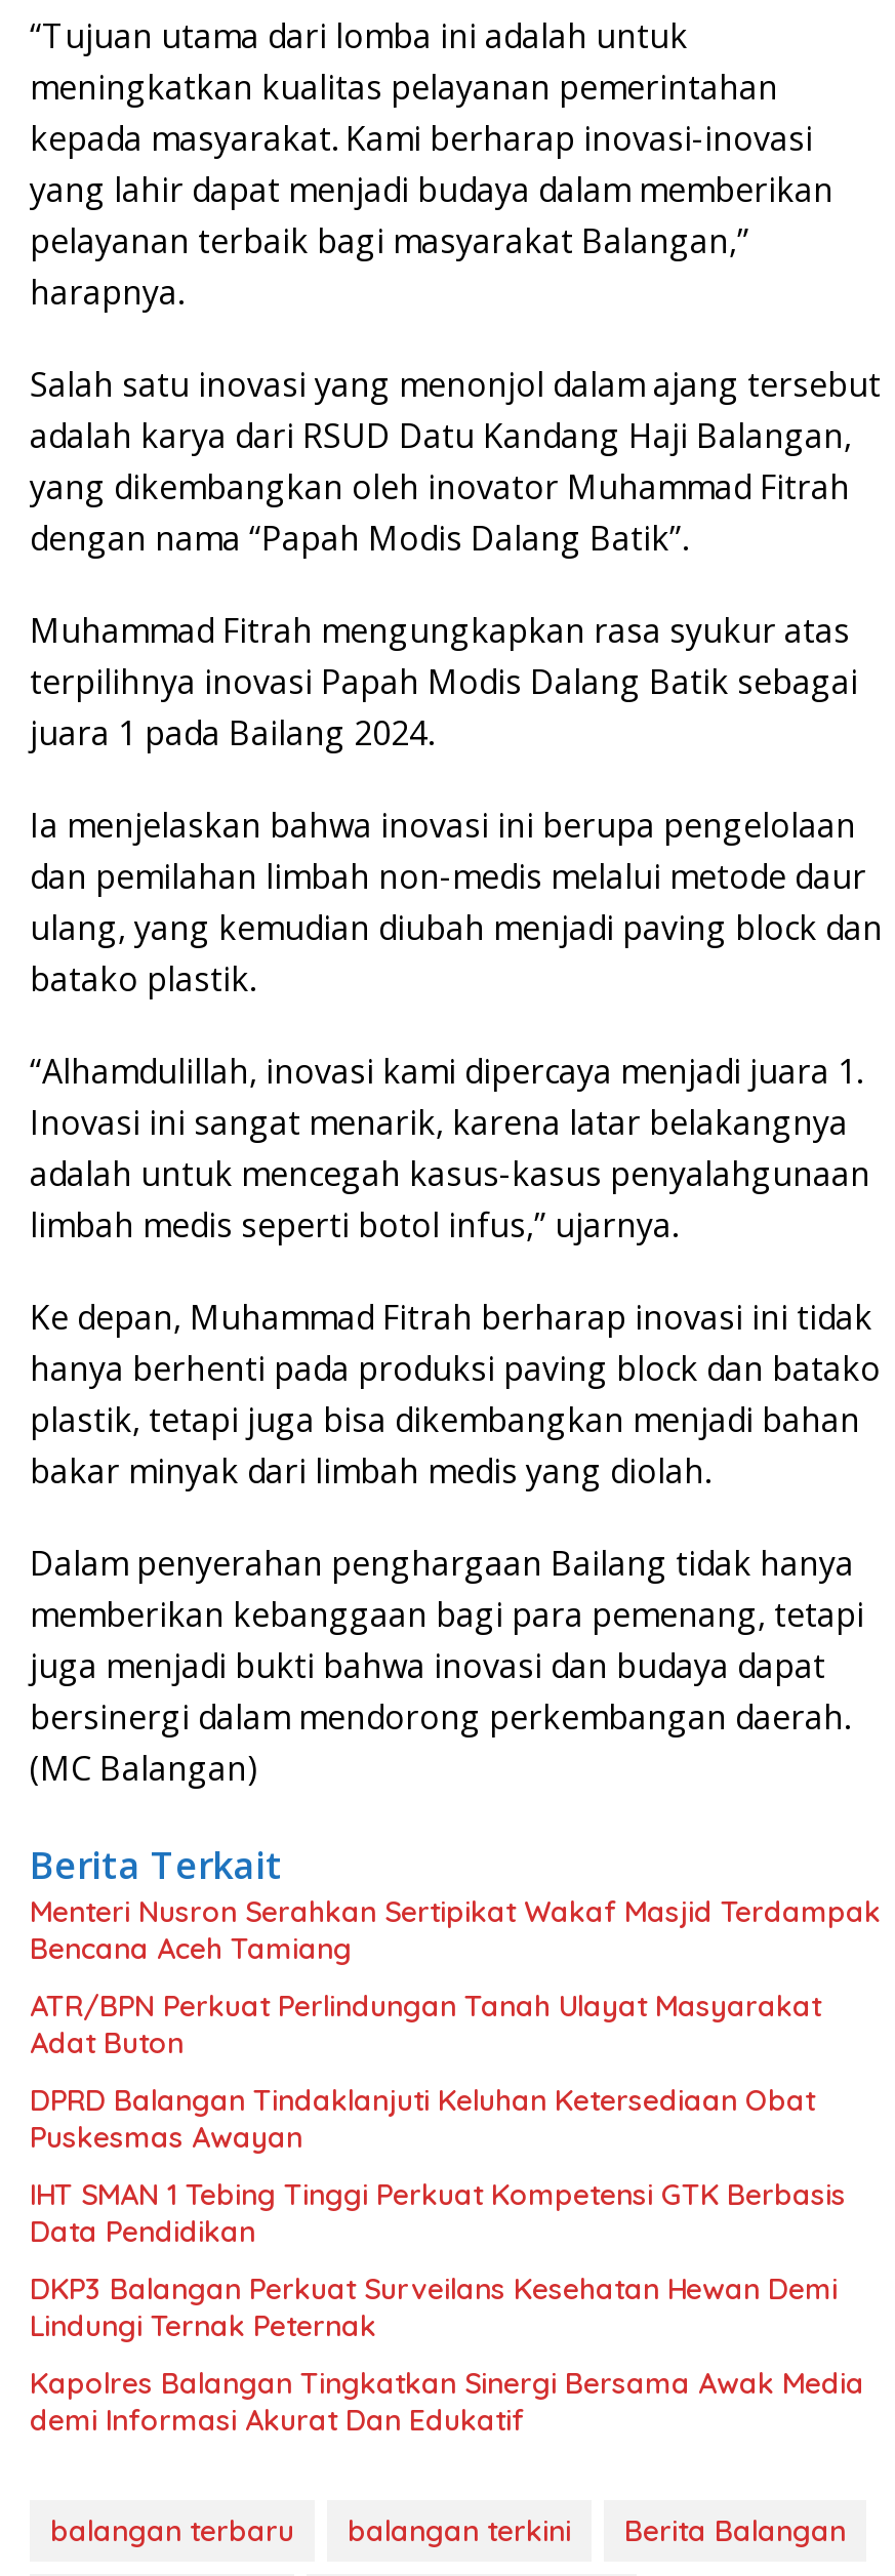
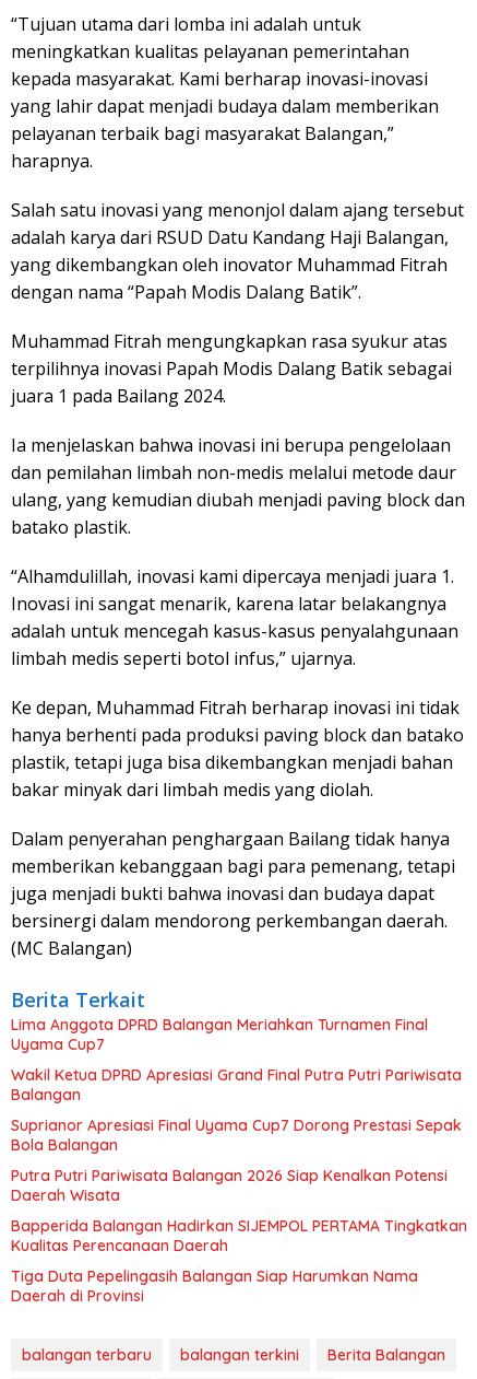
[30,1893,881,1967] Menteri Nusron Serahkan Sertipikat Wakaf Masjid Terdampak | Bencana Aceh Tamiang -> [11,1015,428,1054] Lima Anggota DPRD Balangan Meriahkan Turnamen Final | Uyama Cup7
[30,1987,821,2061] ATR/BPN Perkuat Perlindungan Tanah Ulayat Masyarakat | Adat Buton -> [11,1065,462,1104] Wakil Ketua DPRD Apresiasi Grand Final Putra Putri Pariwisata | Balangan
[30,2082,815,2155] DPRD Balangan Tindaklanjuti Keluhan Ketersediaan Obat | Puskesmas Awayan -> [11,1115,462,1155] Suprianor Apresiasi Final Uyama Cup7 Dorong Prestasi Sepak | Bola Balangan
[30,2176,846,2250] IHT SMAN 1 Tebing Tinggi Perkuat Kompetensi GTK Berbasis | Data Pendidikan -> [11,1166,448,1205] Putra Putri Pariwisata Balangan 2026 Siap Kenalkan Potensi | Daerah Wisata
[30,2270,838,2344] DKP3 Balangan Perkuat Surveilans Kesehatan Hewan Demi | Lindungi Ternak Peternak -> [11,1216,467,1255] Bapperida Balangan Hadirkan SIJEMPOL PERTAMA Tingkatkan | Kualitas Perencanaan Daerah
[30,2364,864,2438] Kapolres Balangan Tingkatkan Sinergi Bersama Awak Media | demi Informasi Akurat Dan Edukatif -> [11,1266,418,1306] Tiga Duta Pepelingasih Balangan Siap Harumkan Nama | Daerah di Provinsi

